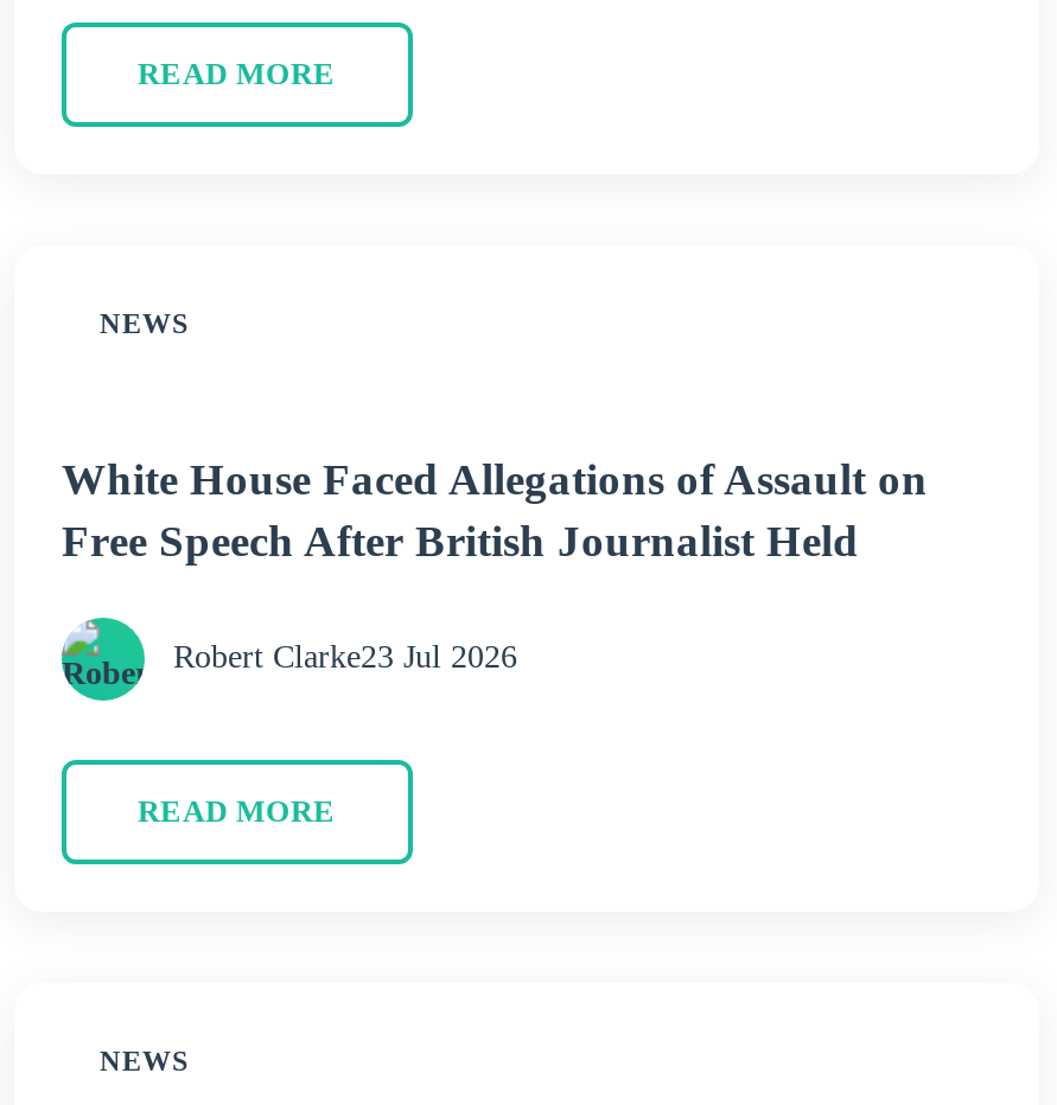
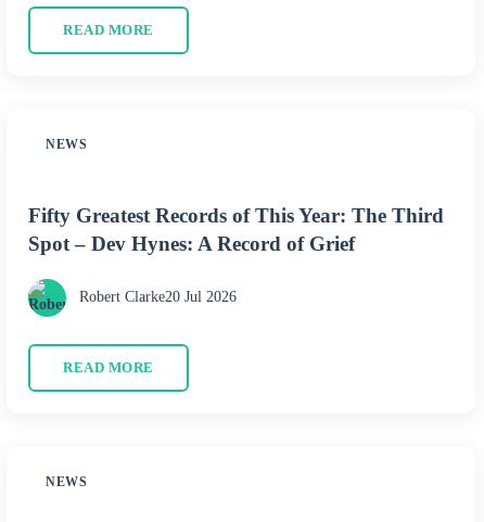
[62,454,928,565] White House Faced Allegations of Assault on | Free Speech After British Journalist Held -> [28,204,444,255] Fifty Greatest Records of This Year: The Third | Spot – Dev Hynes: A Record of Grief
[173,639,517,675] Robert Clarke23 Jul 2026 -> [79,289,237,305] Robert Clarke20 Jul 2026

